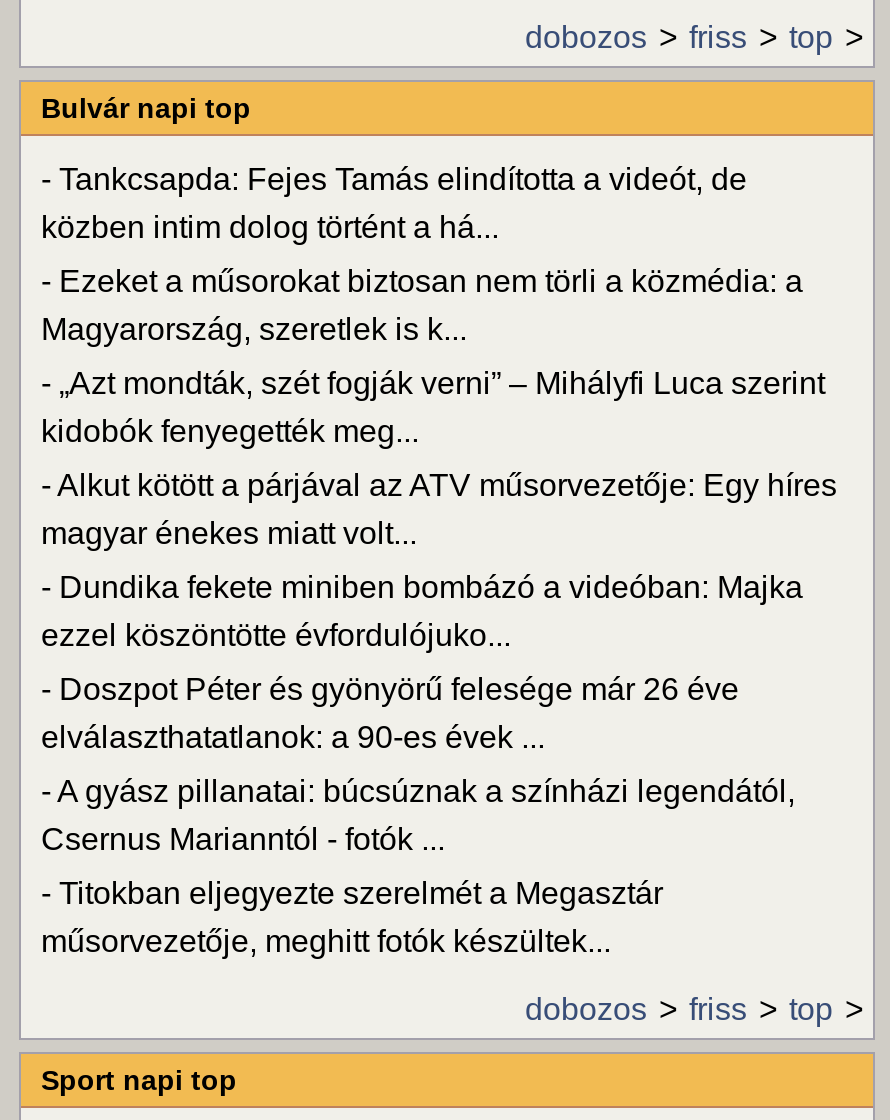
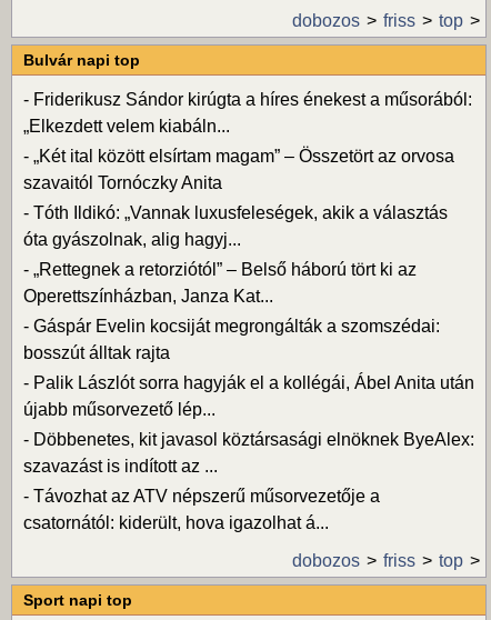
[41,162,747,244] - Tankcsapda: Fejes Tamás elindította a videót, de | közben intim dolog történt a há... -> [23,90,472,136] - Friderikusz Sándor kirúgta a híres énekest a műsorából: | „Elkezdett velem kiabáln...
[41,264,803,346] - Ezeket a műsorokat biztosan nem törli a közmédia: a | Magyarország, szeretlek is k... -> [23,147,454,192] - „Két ital között elsírtam magam” – Összetört az orvosa | szavaitól Tornóczky Anita
[41,366,825,448] - „Azt mondták, szét fogják verni” – Mihályfi Luca szerint | kidobók fenyegették meg... -> [23,203,448,249] - Tóth Ildikó: „Vannak luxusfeleségek, akik a választás | óta gyászolnak, alig hagyj...
[41,468,837,550] - Alkut kötött a párjával az ATV műsorvezetője: Egy híres | magyar énekes miatt volt... -> [23,260,417,306] - „Rettegnek a retorziótól” – Belső háború tört ki az | Operettszínházban, Janza Kat...
[41,570,803,652] - Dundika fekete miniben bombázó a videóban: Majka | ezzel köszöntötte évfordulójuko... -> [23,317,440,362] - Gáspár Evelin kocsiját megrongálták a szomszédai: | bosszút álltak rajta
[41,672,739,754] - Doszpot Péter és gyönyörű felesége már 26 éve | elválaszthatatlanok: a 90-es évek ... -> [23,373,474,419] - Palik Lászlót sorra hagyják el a kollégái, Ábel Anita után | újabb műsorvezető lép...
[41,774,795,856] - A gyász pillanatai: búcsúznak a színházi legendától, | Csernus Marianntól - fotók ... -> [23,430,474,476] - Döbbenetes, kit javasol köztársasági elnöknek ByeAlex: | szavazást is indított az ...
[41,876,663,958] - Titokban eljegyezte szerelmét a Megasztár | műsorvezetője, meghitt fotók készültek... -> [23,487,380,532] - Távozhat az ATV népszerű műsorvezetője a | csatornától: kiderült, hova igazolhat á...

